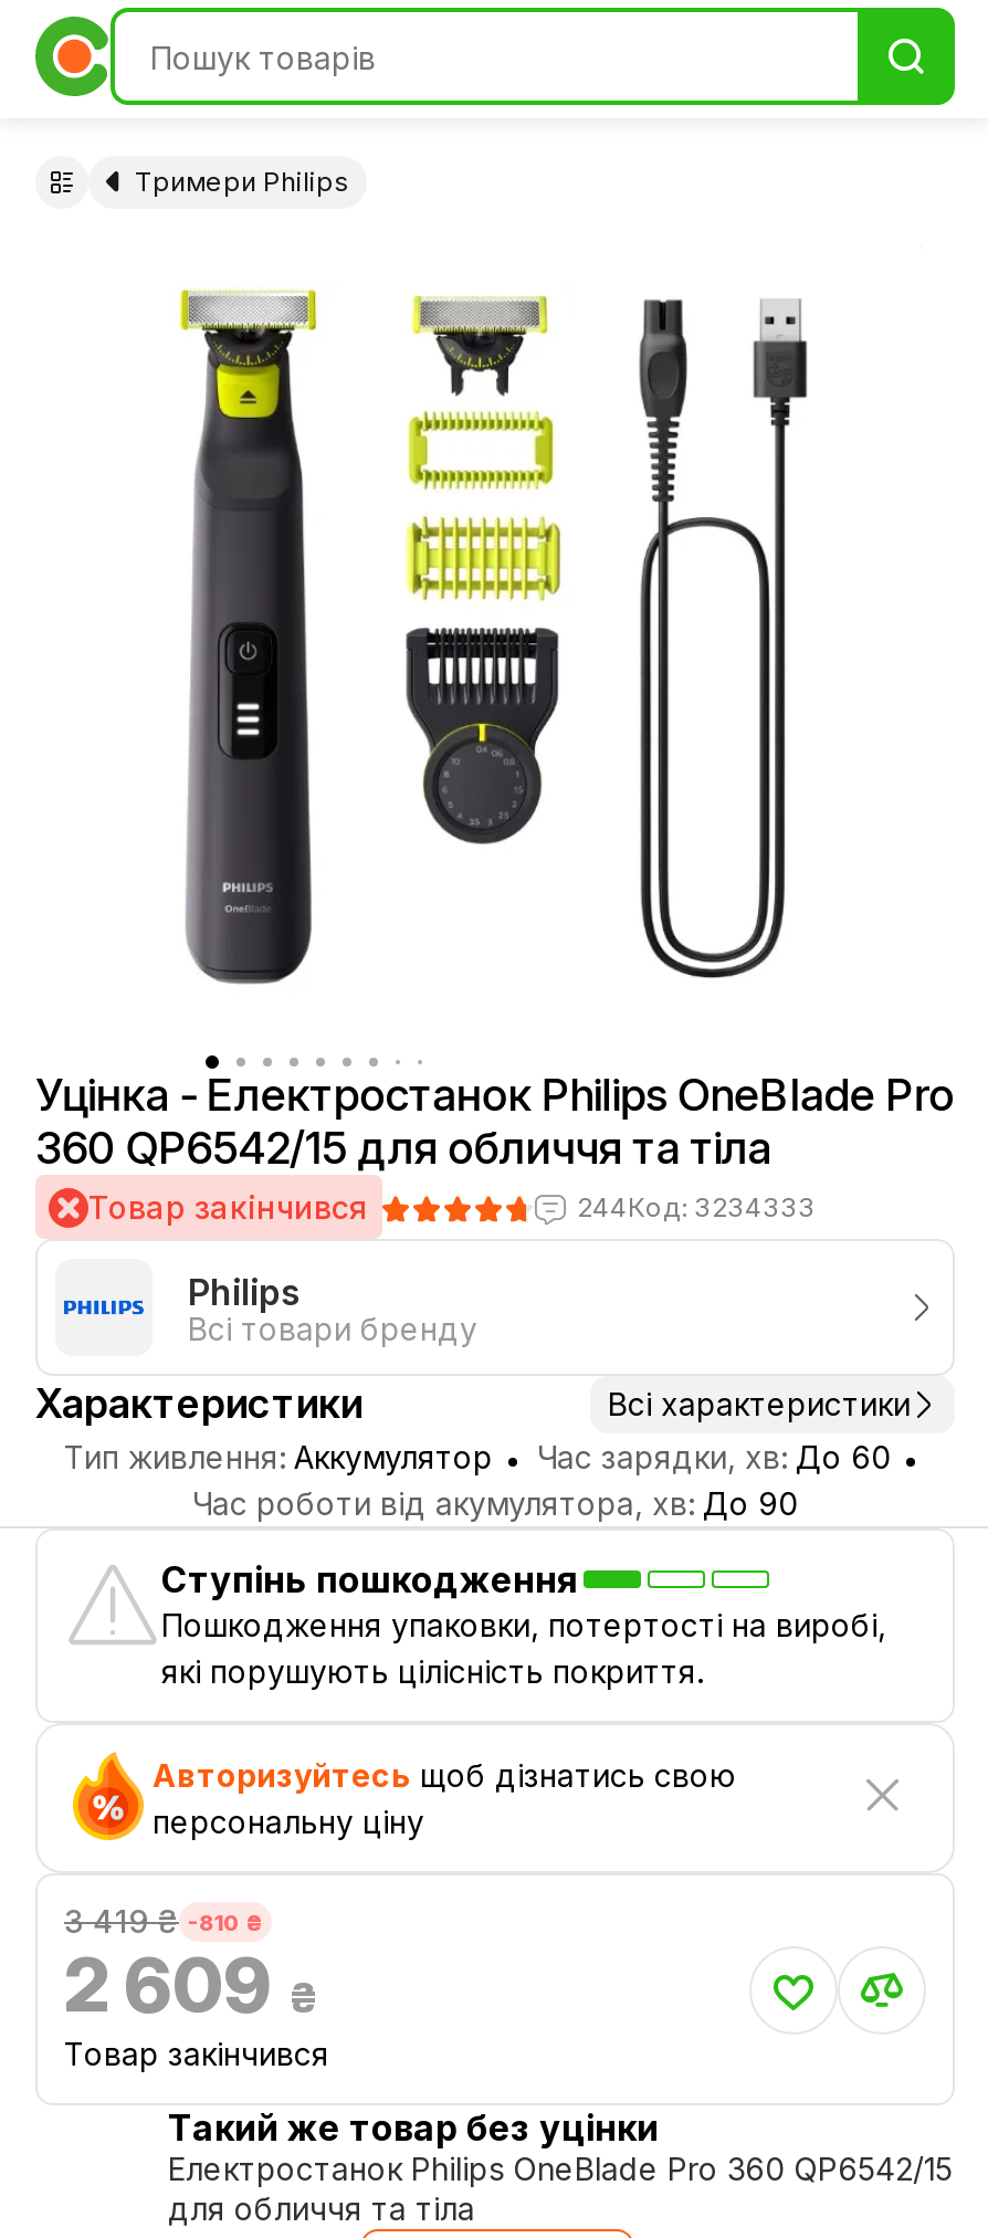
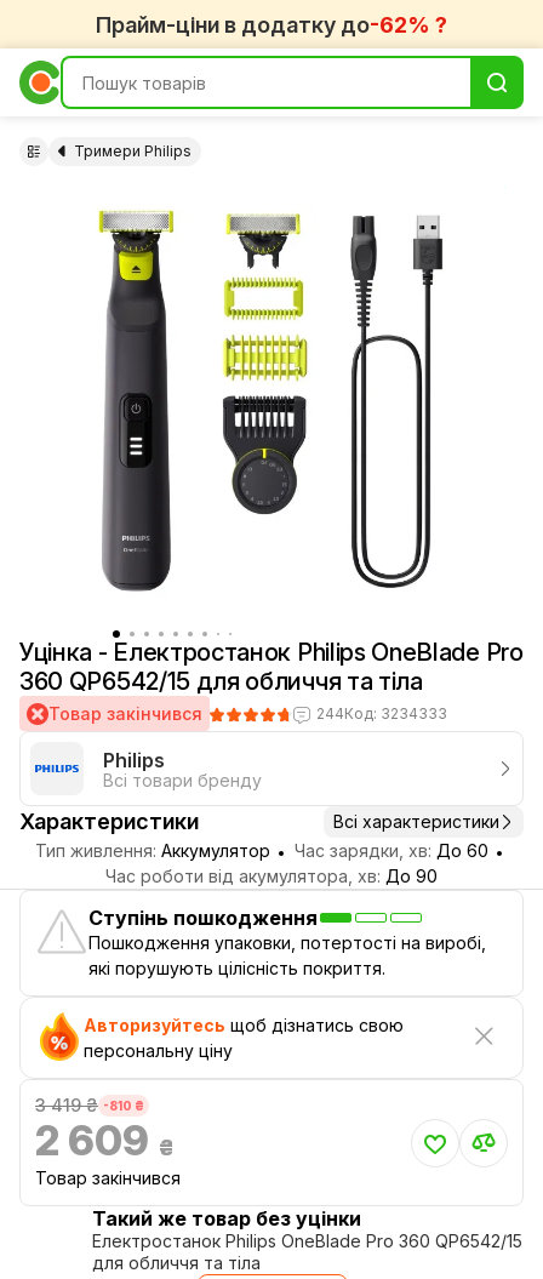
none -> [96,12,447,37] Прайм-ціни в додатку до-62% ?

